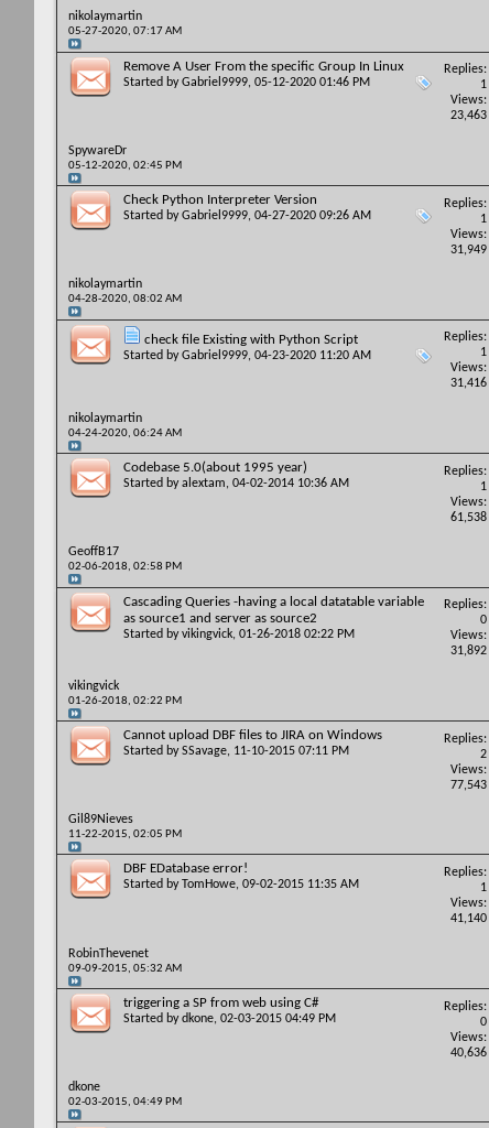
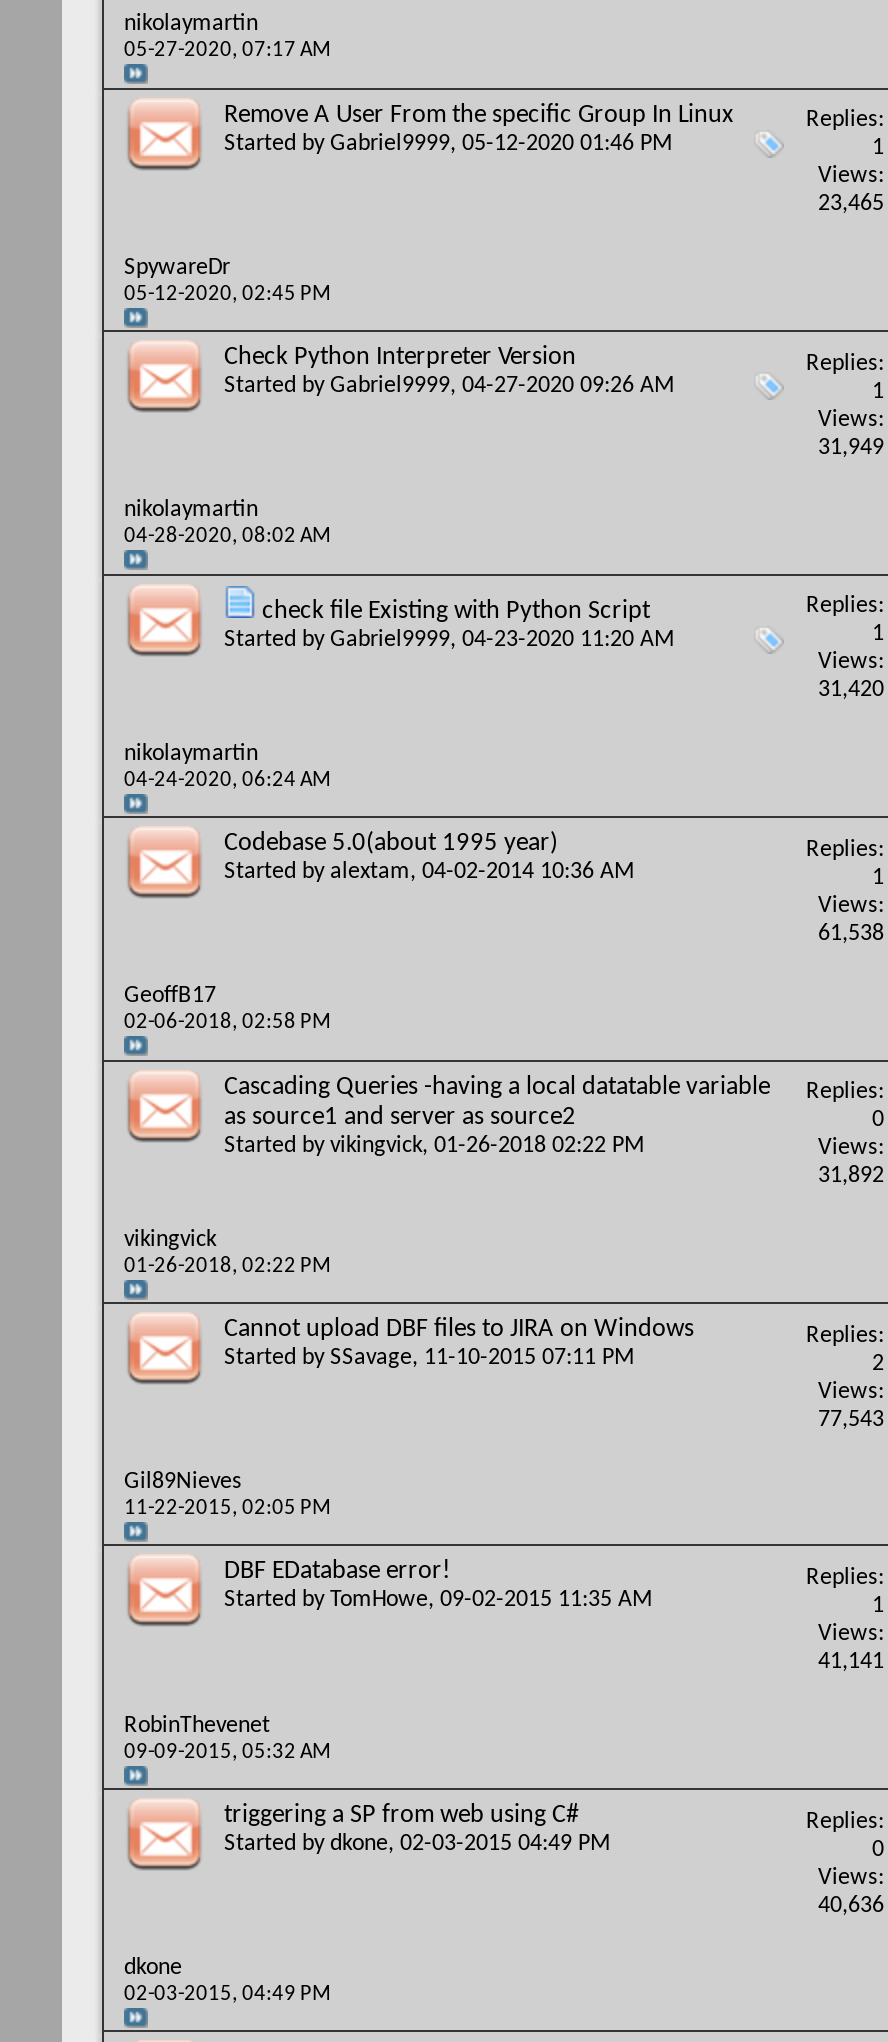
[450,109,487,123] 23,463 -> [818,193,884,217] 23,465
[450,377,487,390] 31,416 -> [818,679,884,703] 31,420
[450,912,487,925] 41,140 -> [818,1650,884,1674] 41,141

